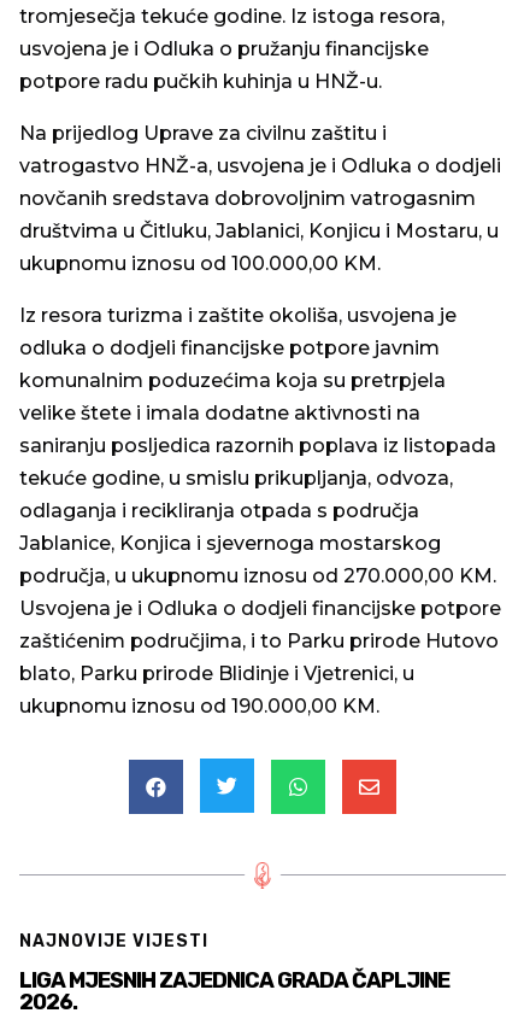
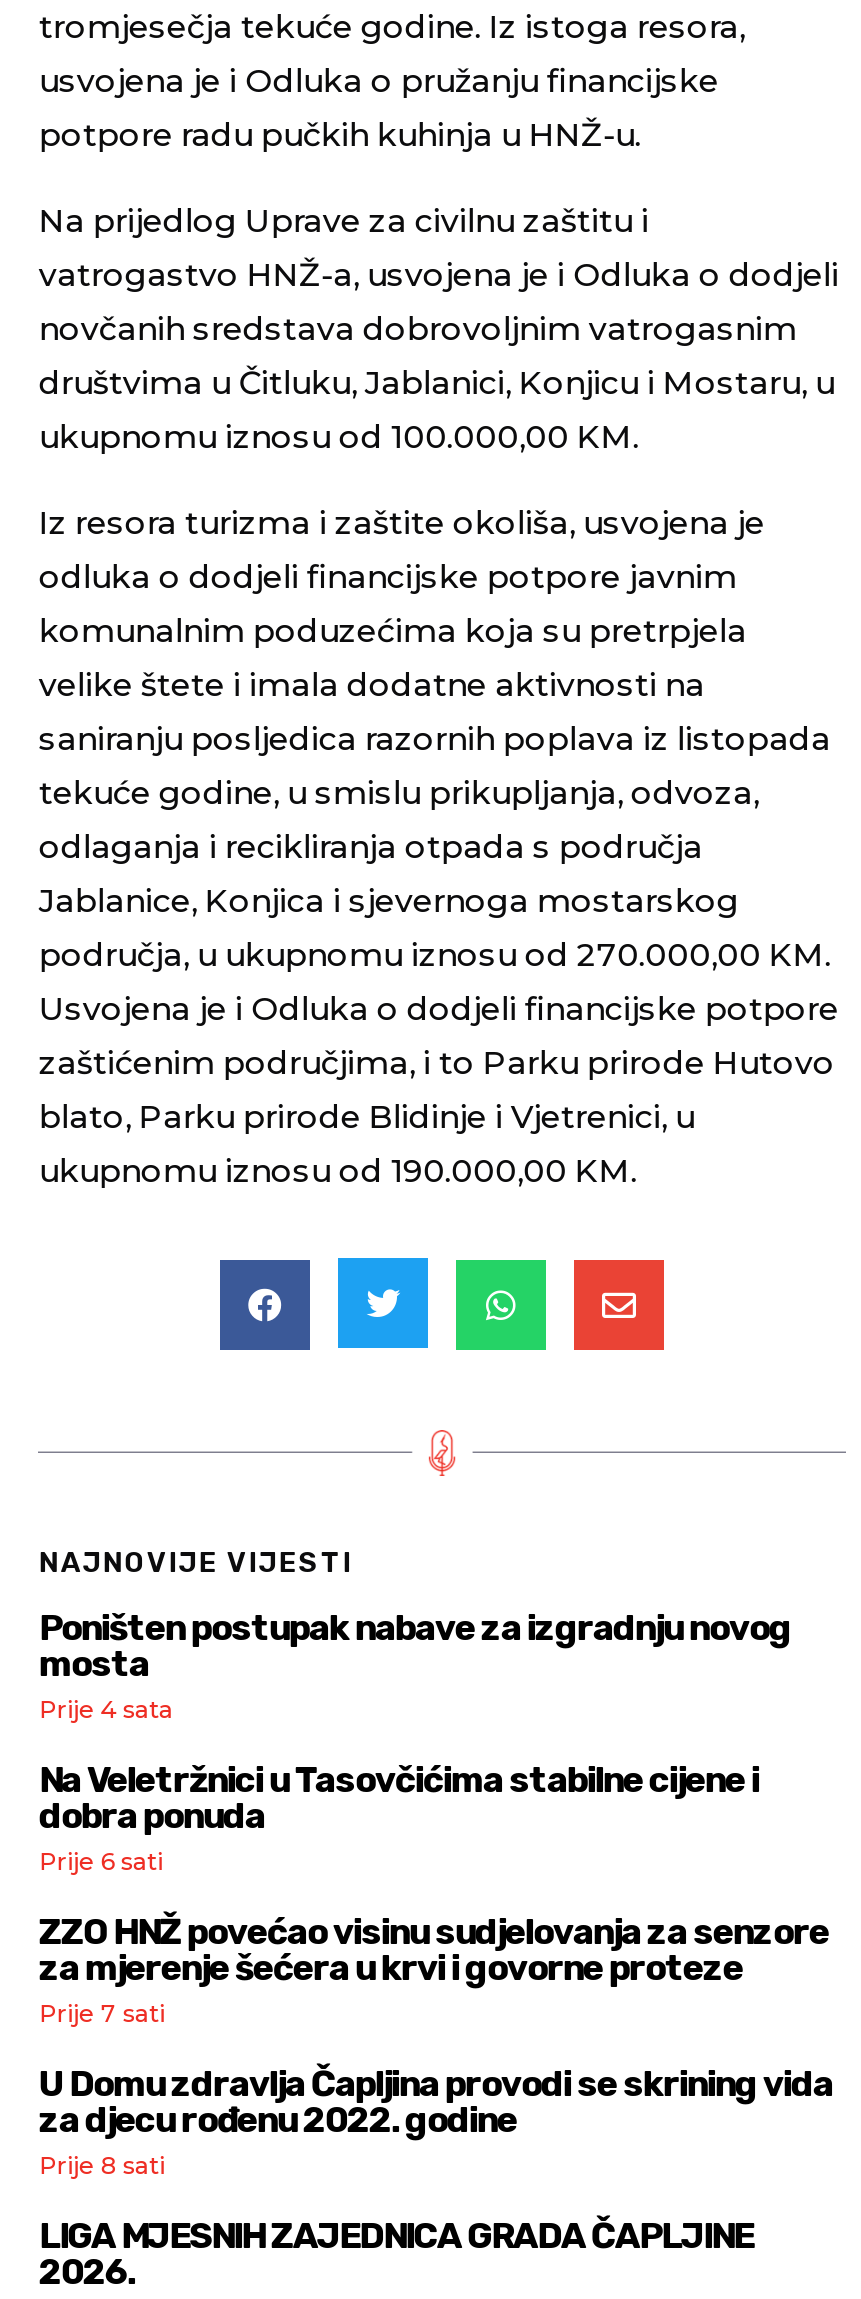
none -> [39,1605,833,2179] Poništen postupak nabave za izgradnju novog | mosta | Prije 4 sata | Na Veletržnici u Tasovčićima stabilne cijene i | dobra ponuda | Prije 6 sati | ZZO HNŽ povećao visinu sudjelovanja za senzore | za mjerenje šećera u krvi i govorne proteze | Prije 7 sati | U Domu zdravlja Čapljina provodi se skrining vida | za djecu rođenu 2022. godine | Prije 8 sati

